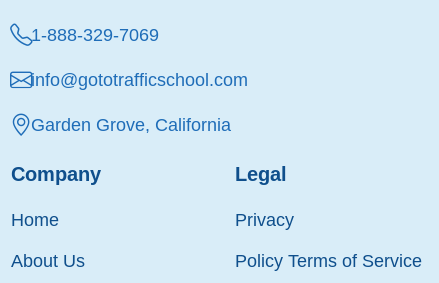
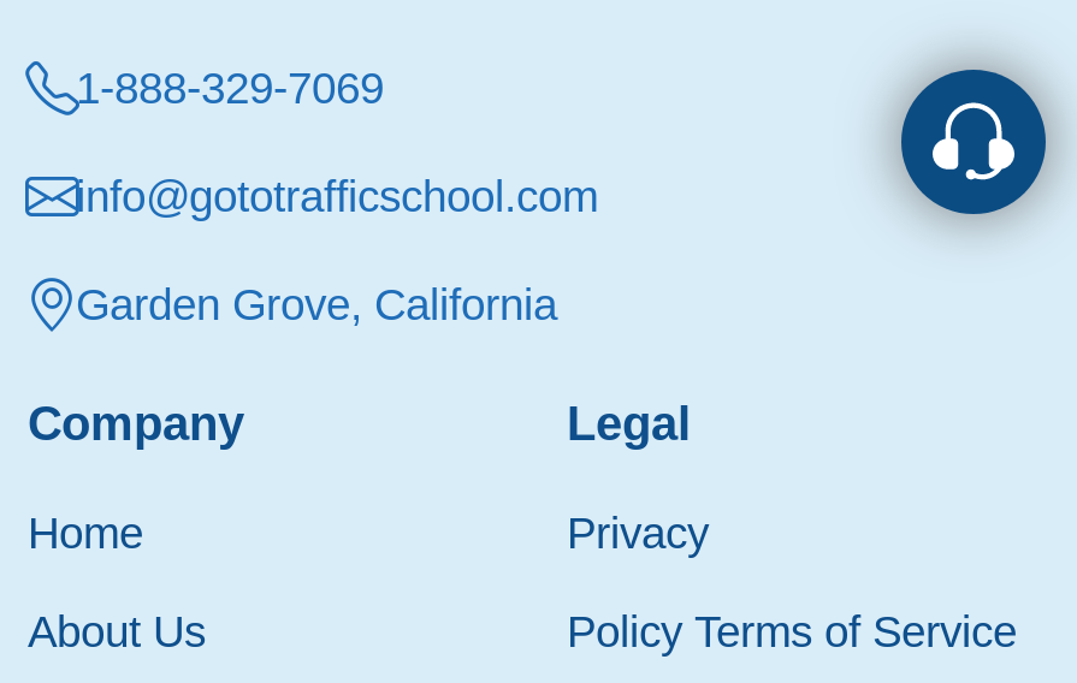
none -> [882,51,1065,233] [image]

